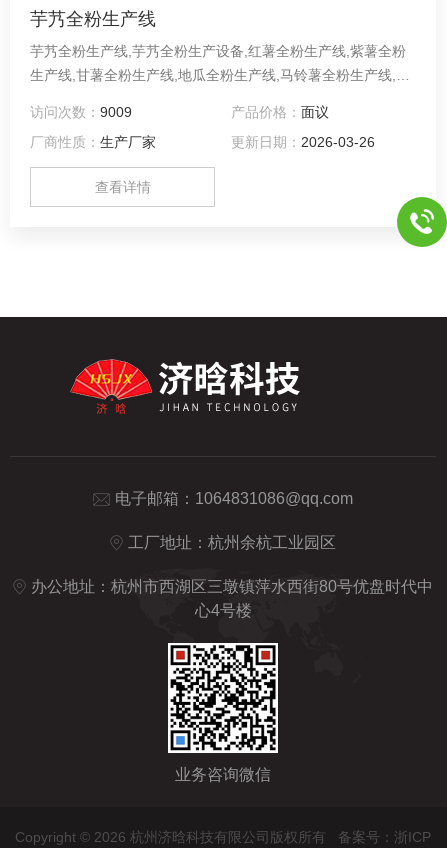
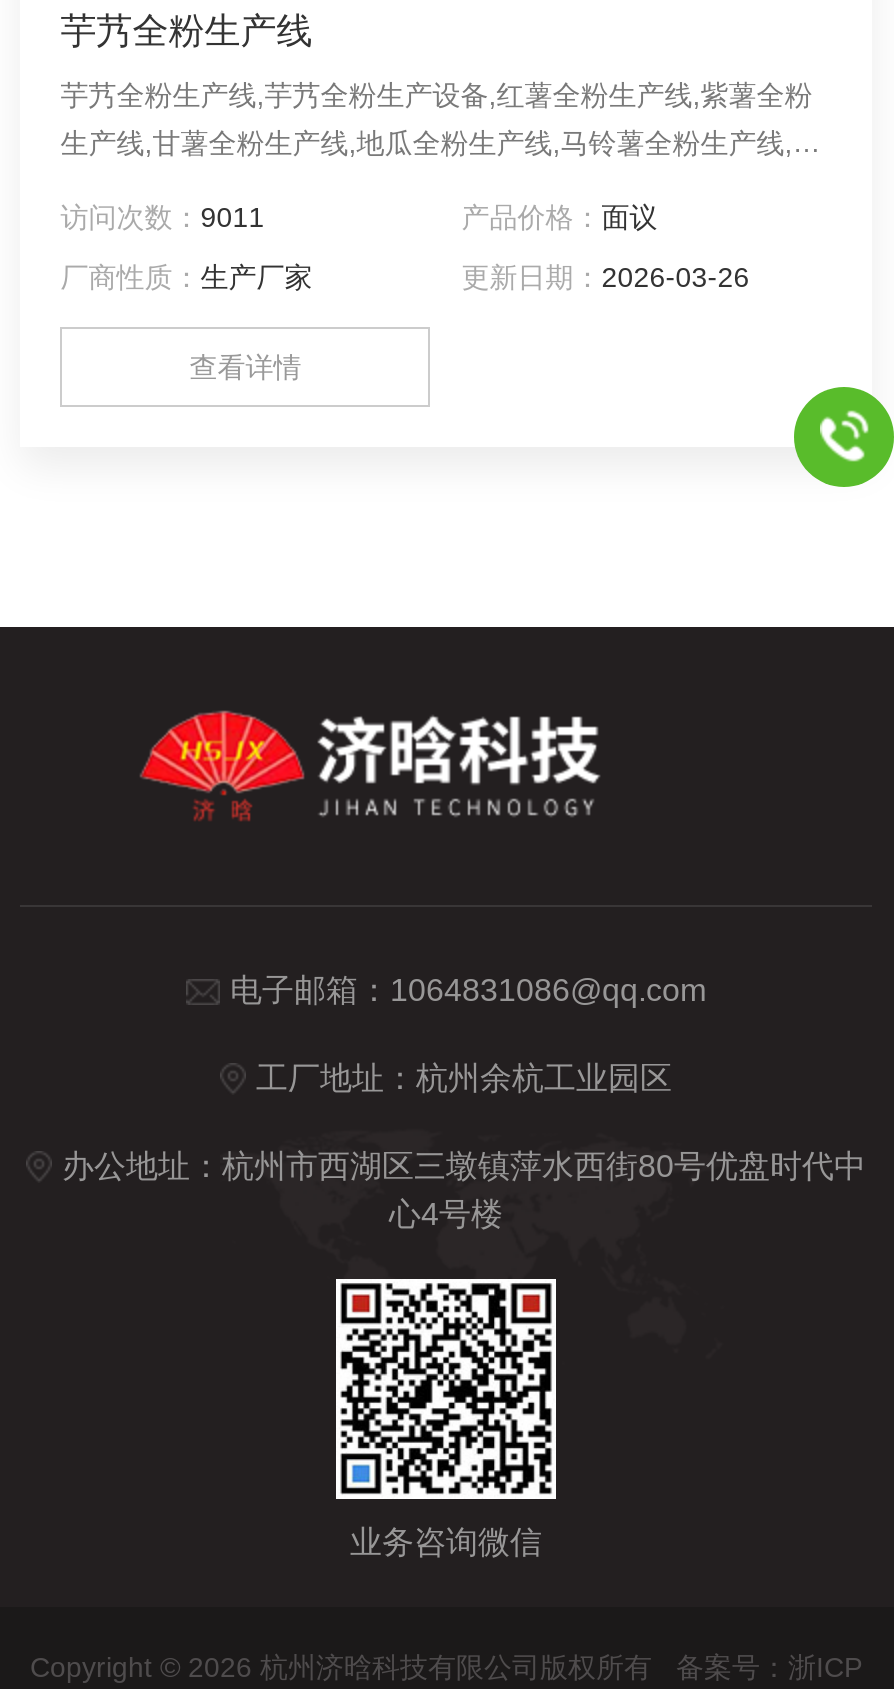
[30,103,132,119] 访问次数：9009 -> [60,200,264,232] 访问次数：9011

